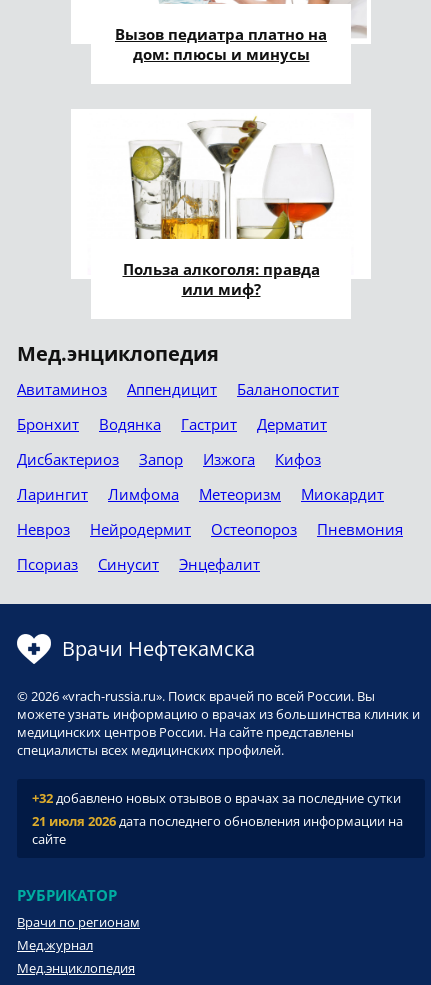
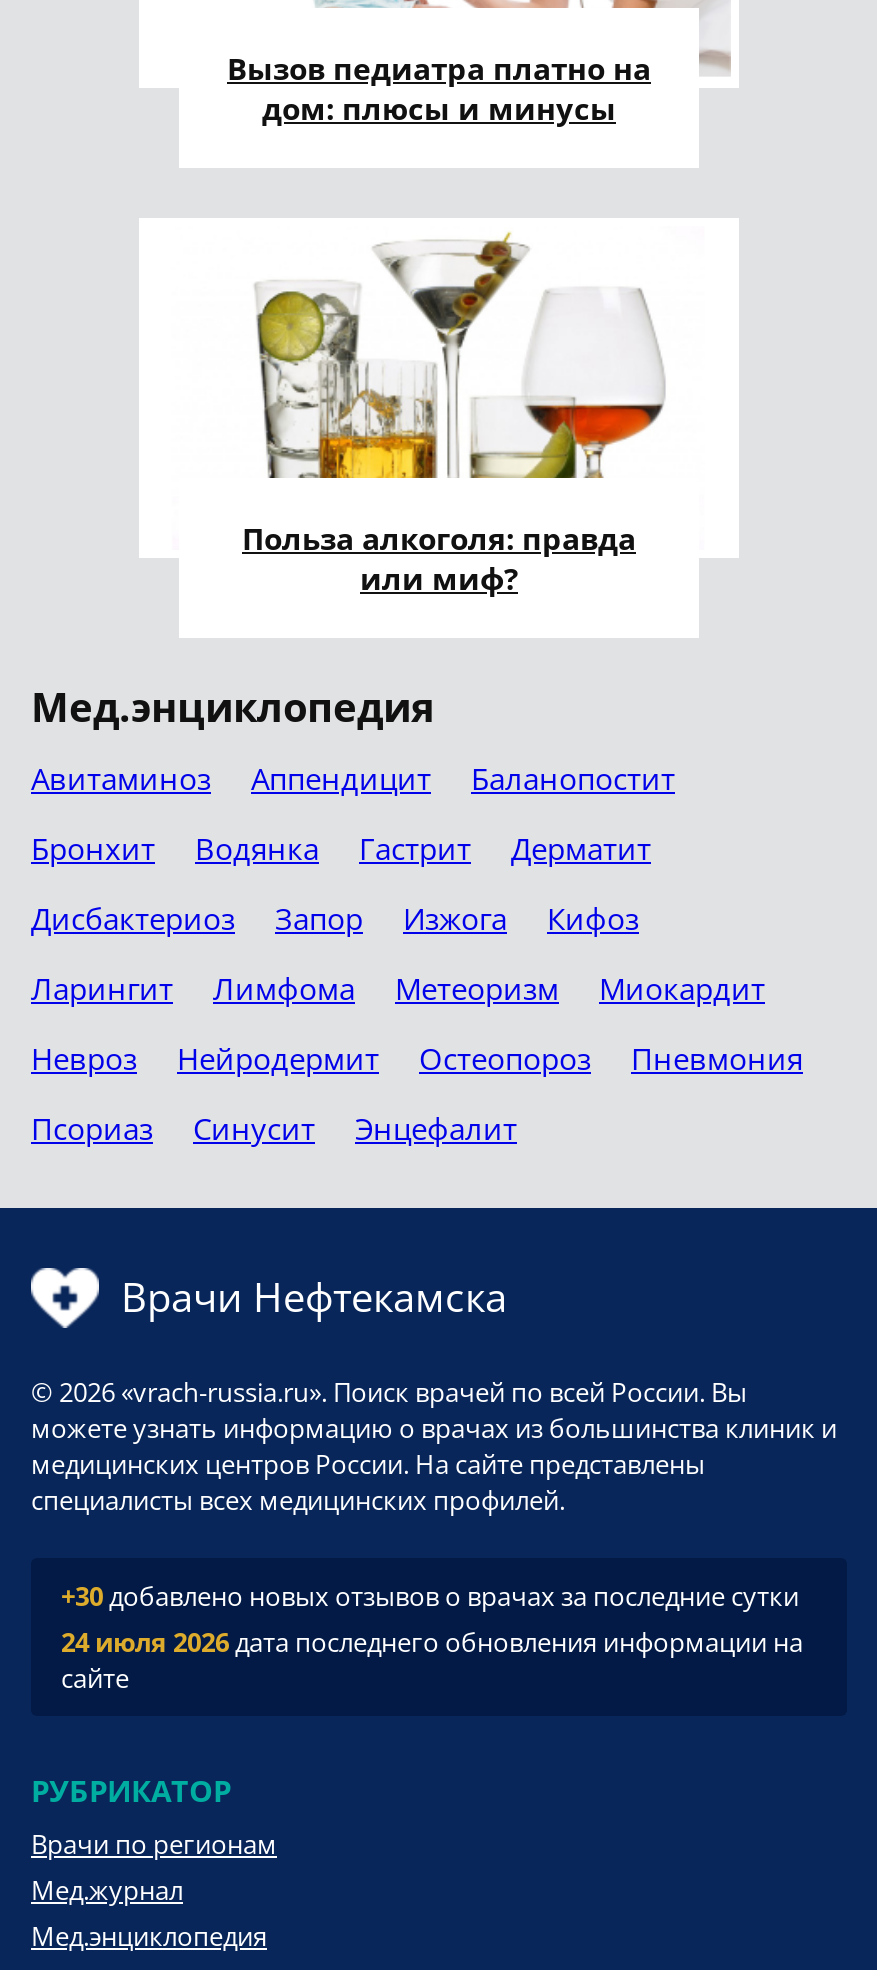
[32,789,401,807] +32добавлено новых отзывов о врачах за последние сутки -> [61,1577,799,1613] +30добавлено новых отзывов о врачах за последние сутки
[32,812,403,830] 21 июля 2026дата последнего обновления информации на -> [61,1623,803,1659] 24 июля 2026дата последнего обновления информации на

